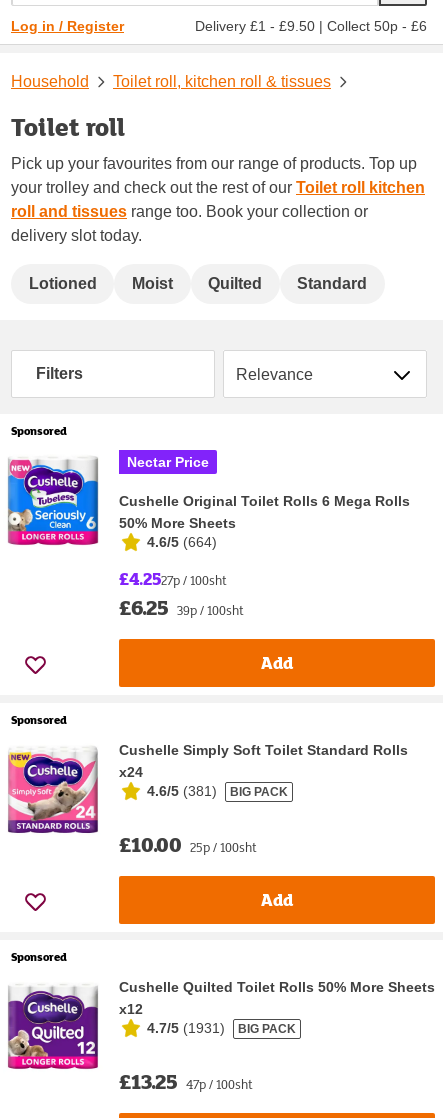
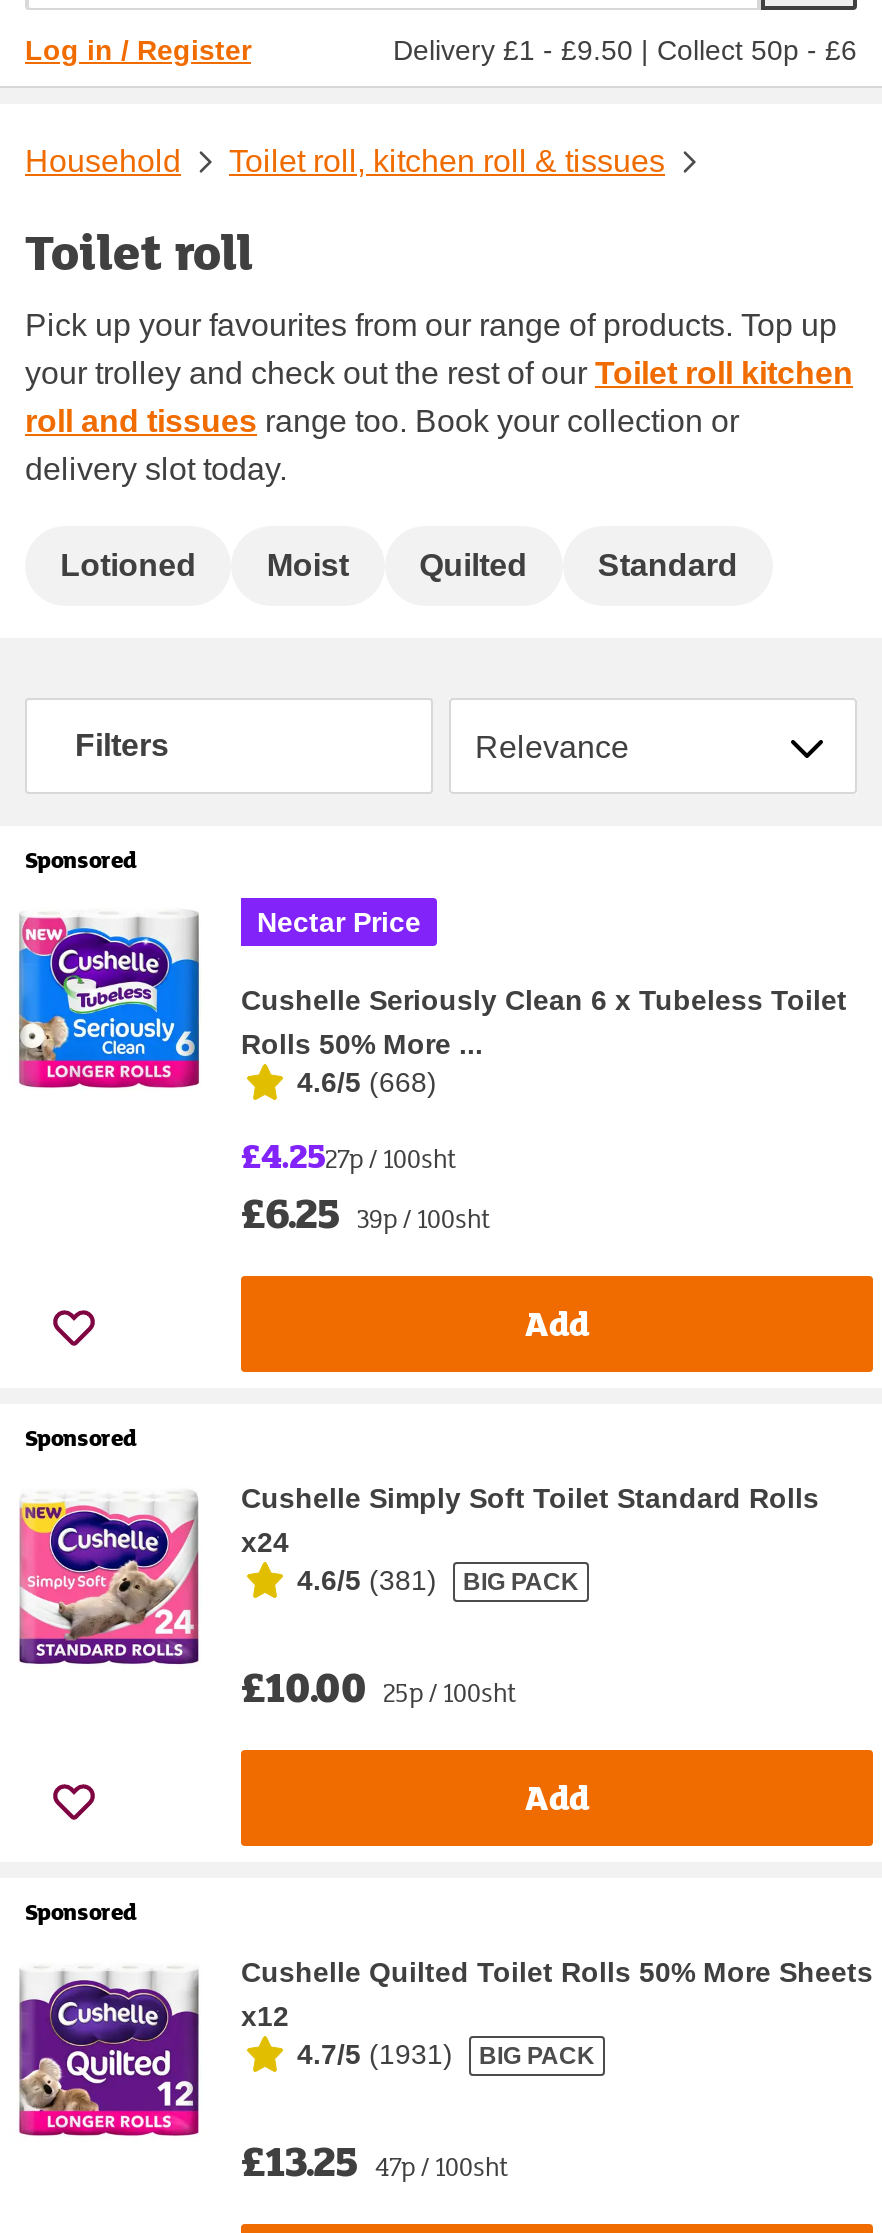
[119,493,410,550] Cushelle Original Toilet Rolls 6 Mega Rolls | 50% More Sheets | 4.6/5 (664) -> [241,984,847,1098] Cushelle Seriously Clean 6 x Tubeless Toilet | Rolls 50% More ... | 4.6/5 (668)

